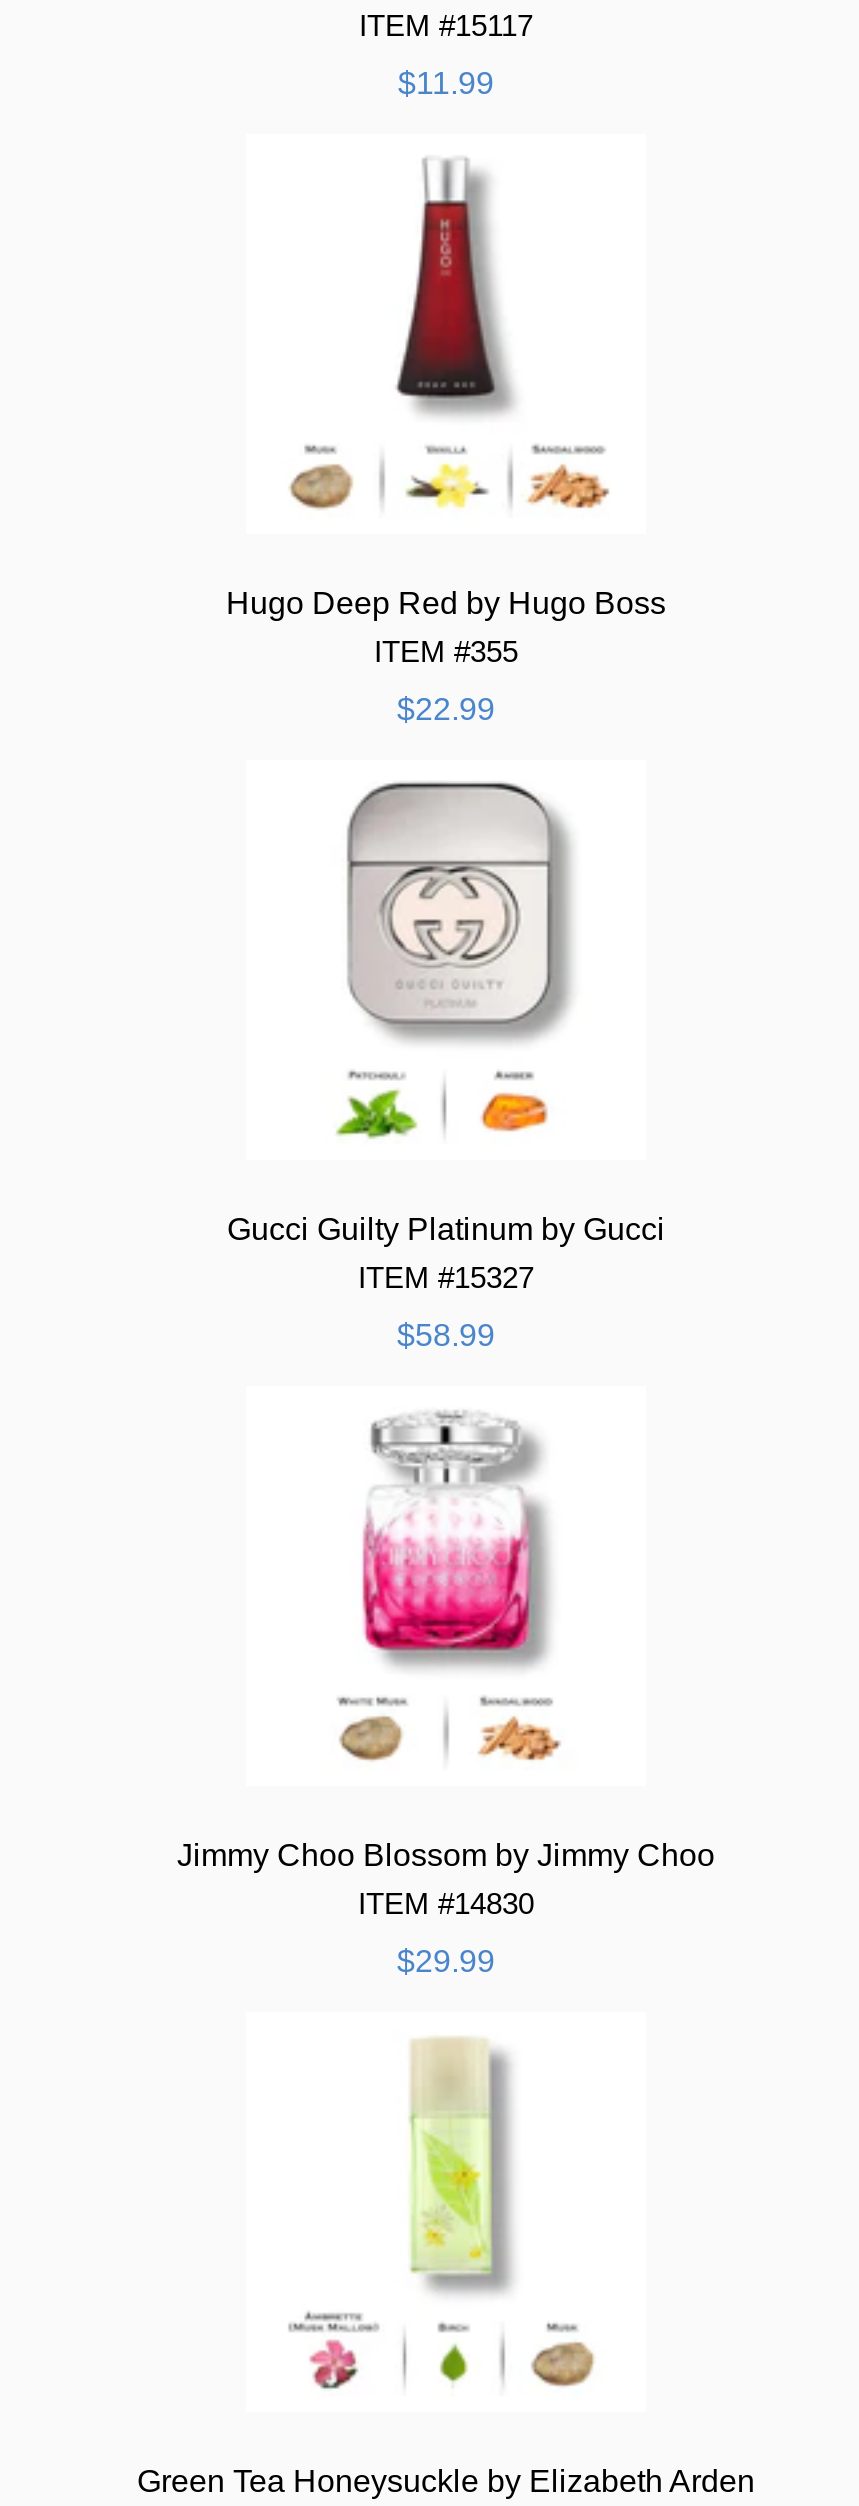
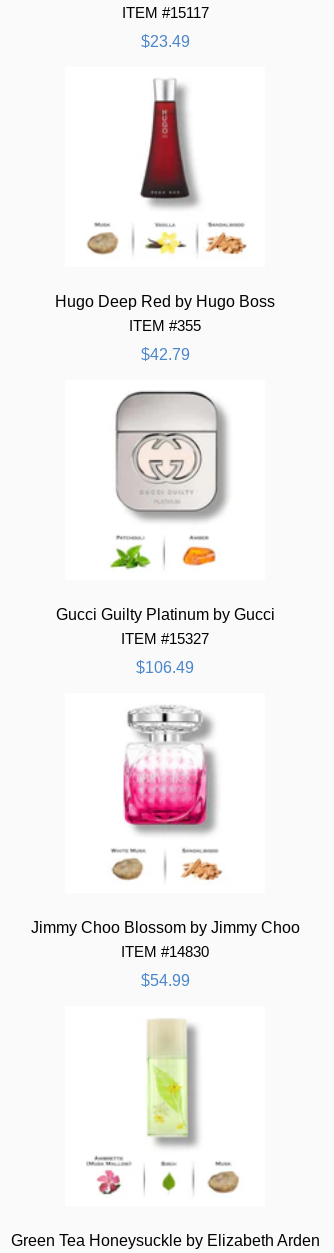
[398,66,494,100] $11.99 -> [140,33,189,50] $23.49
[397,692,495,726] $22.99 -> [140,346,189,363] $42.79
[397,1318,495,1352] $58.99 -> [136,659,194,676] $106.49
[397,1944,495,1978] $29.99 -> [140,972,189,989] $54.99

